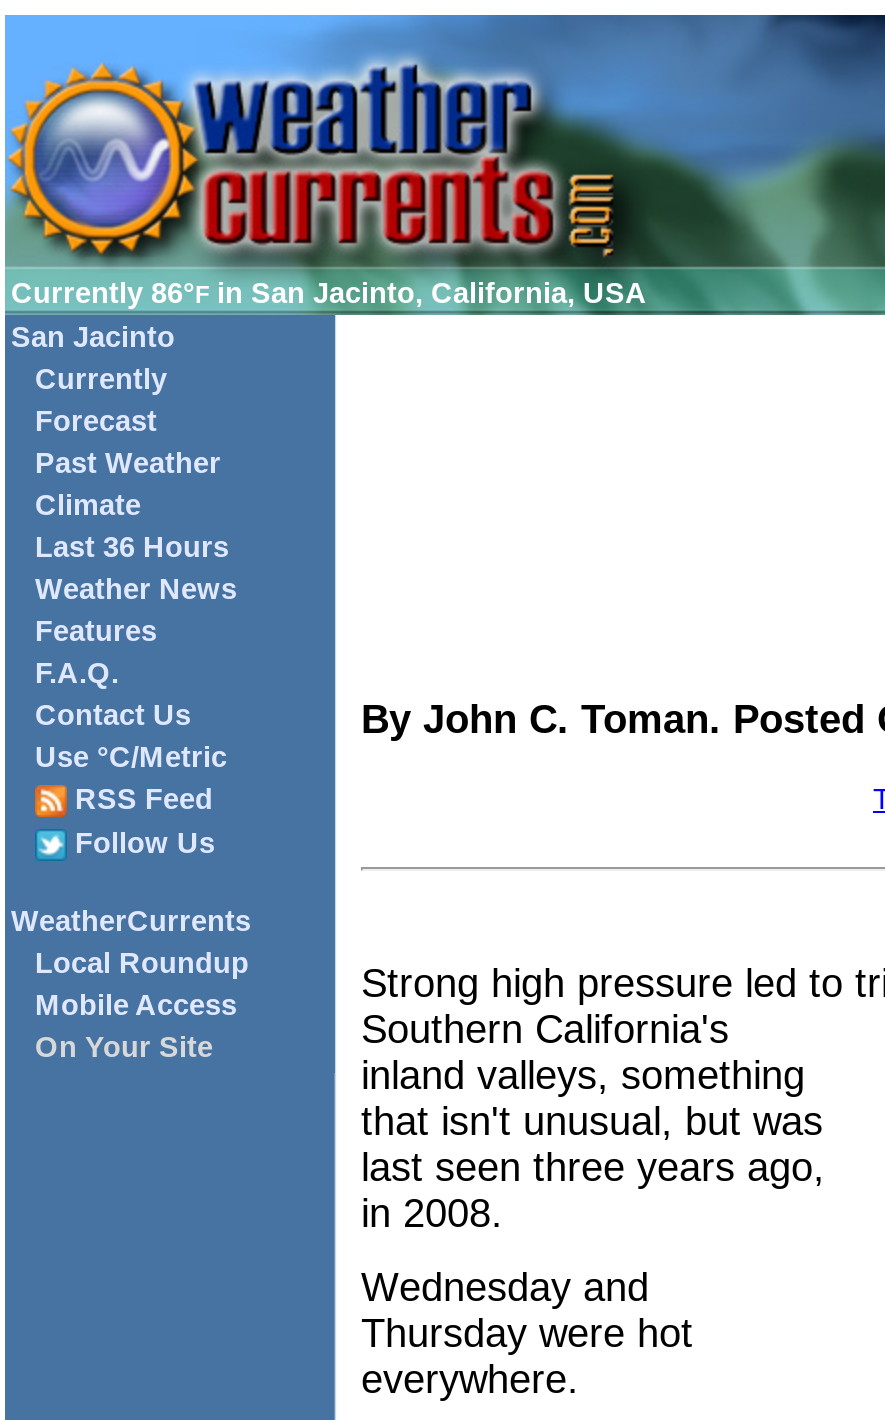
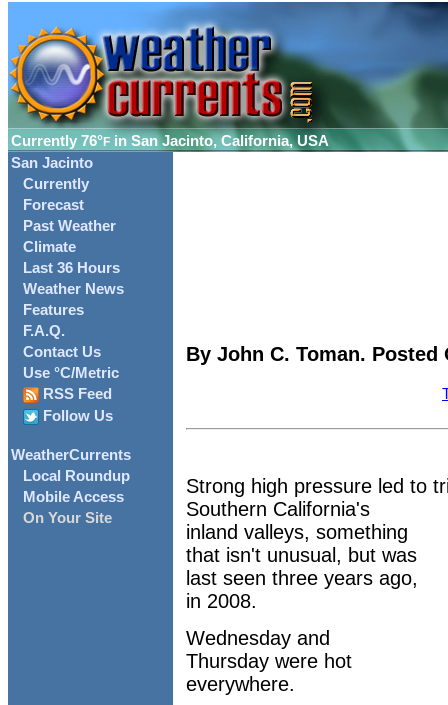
[11,277,647,309] Currently 86°F in San Jacinto, California, USA -> [11,133,329,149] Currently 76°F in San Jacinto, California, USA

